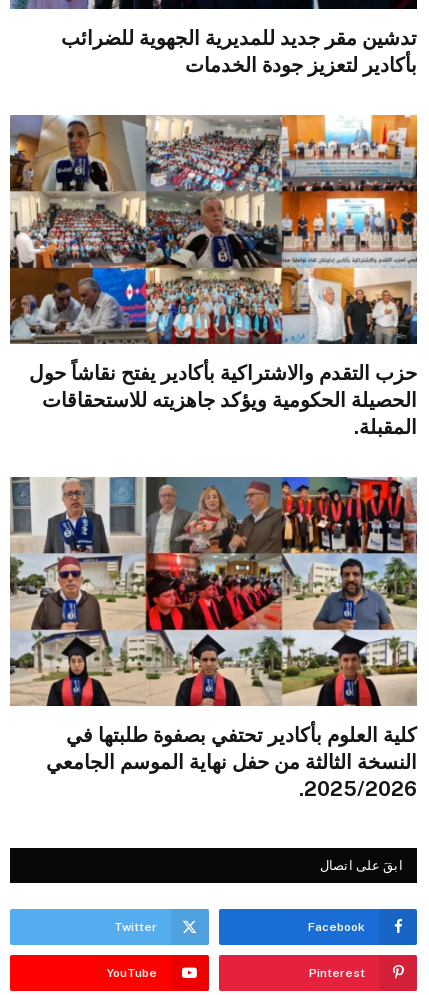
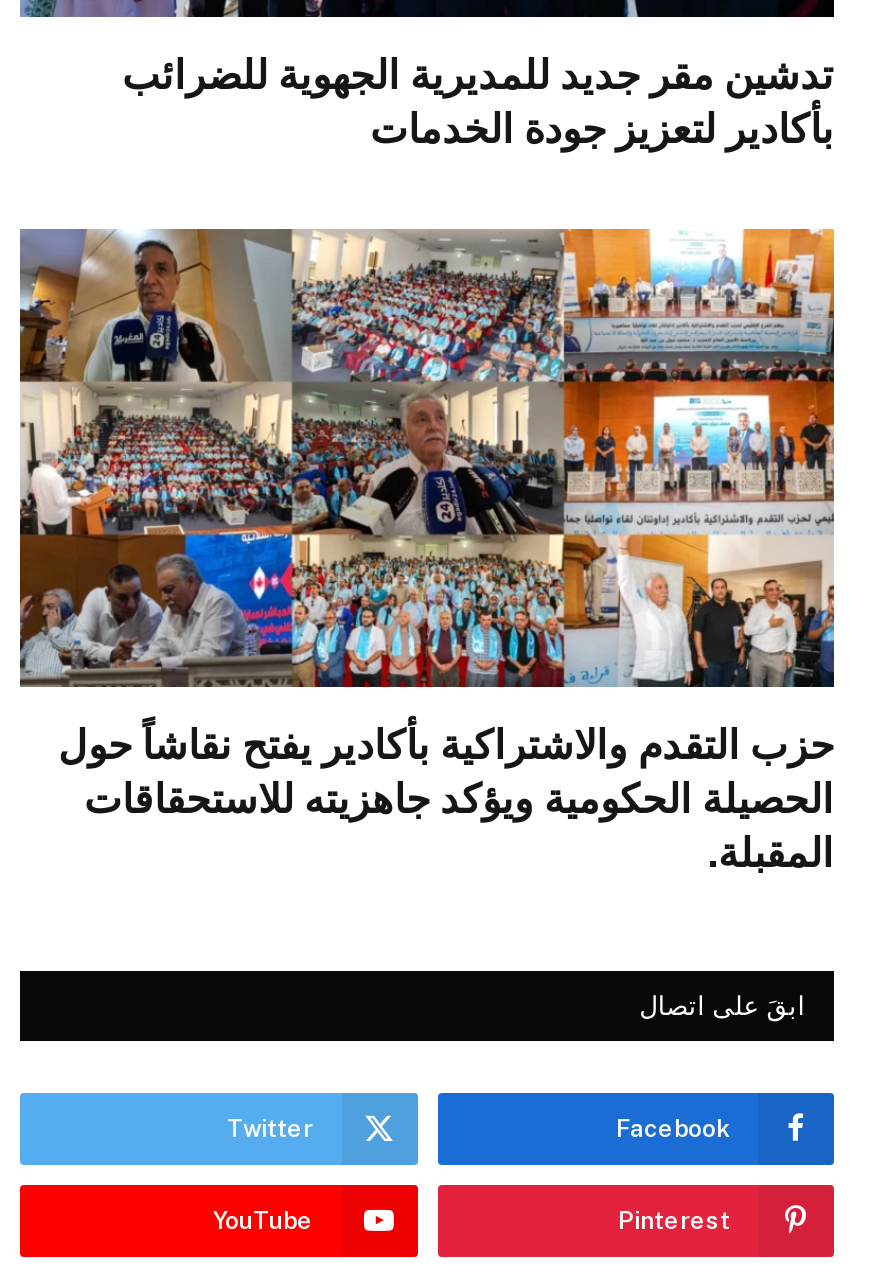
[9,476,418,801] [image] | كلية العلوم بأكادير تحتفي بصفوة طلبتها في | النسخة الثالثة من حفل نهاية الموسم الجامعي | 2025/2026. -> none

